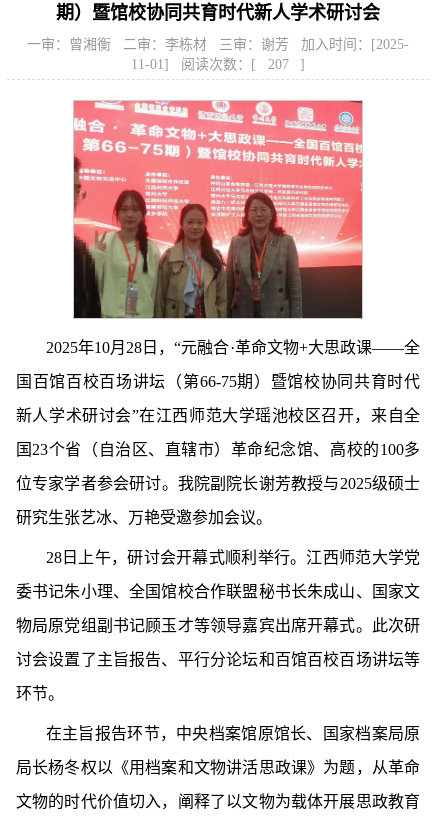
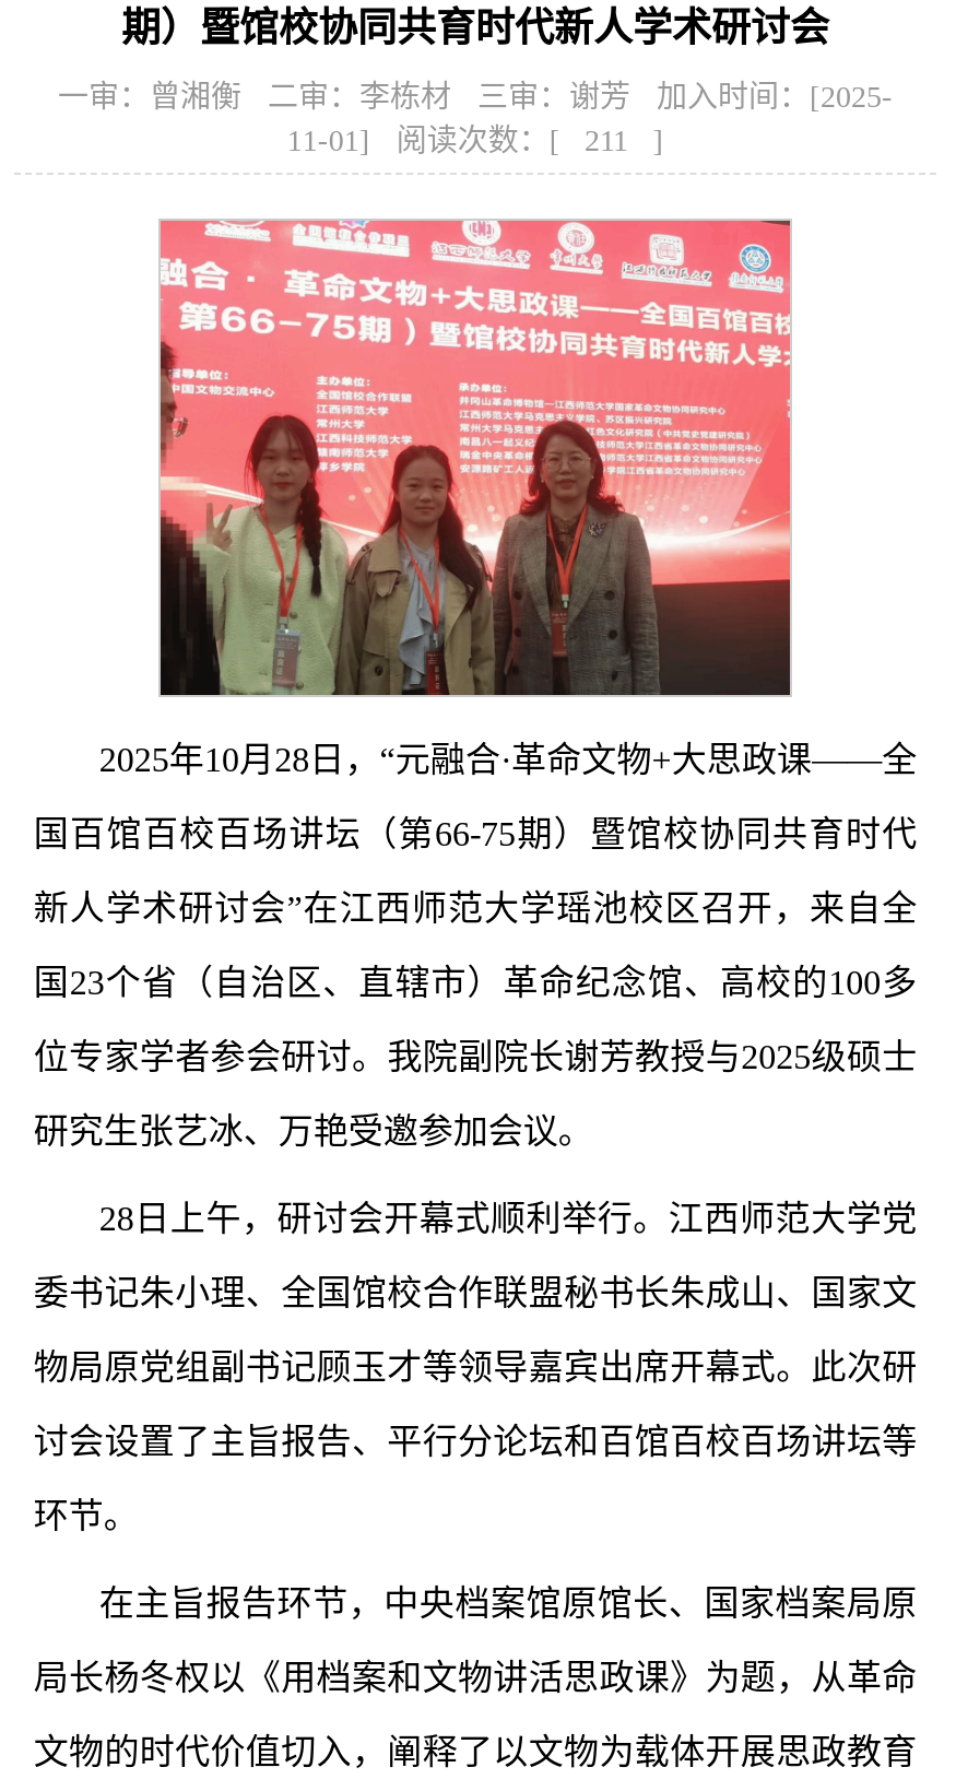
[267,57,288,72] 207 -> [585,125,628,157] 211

